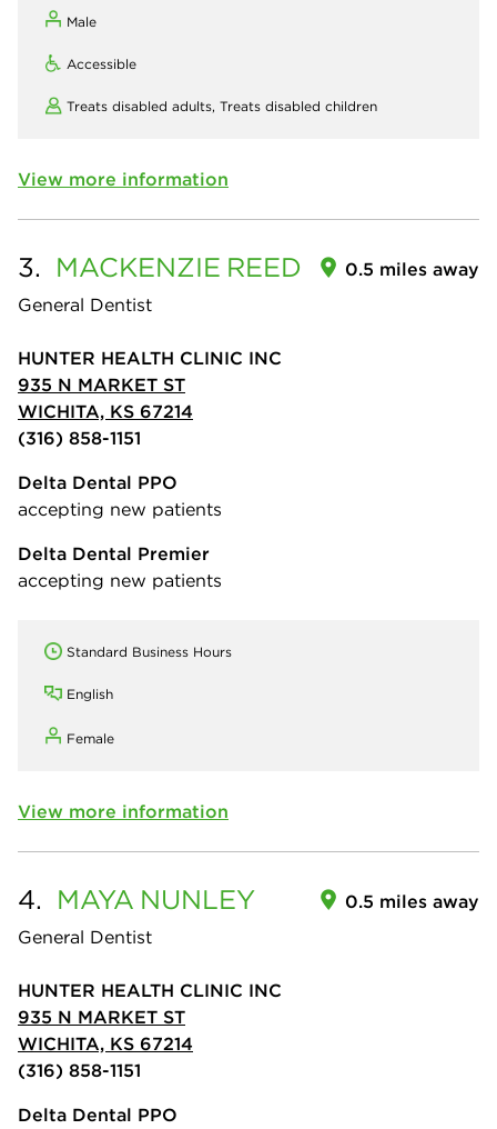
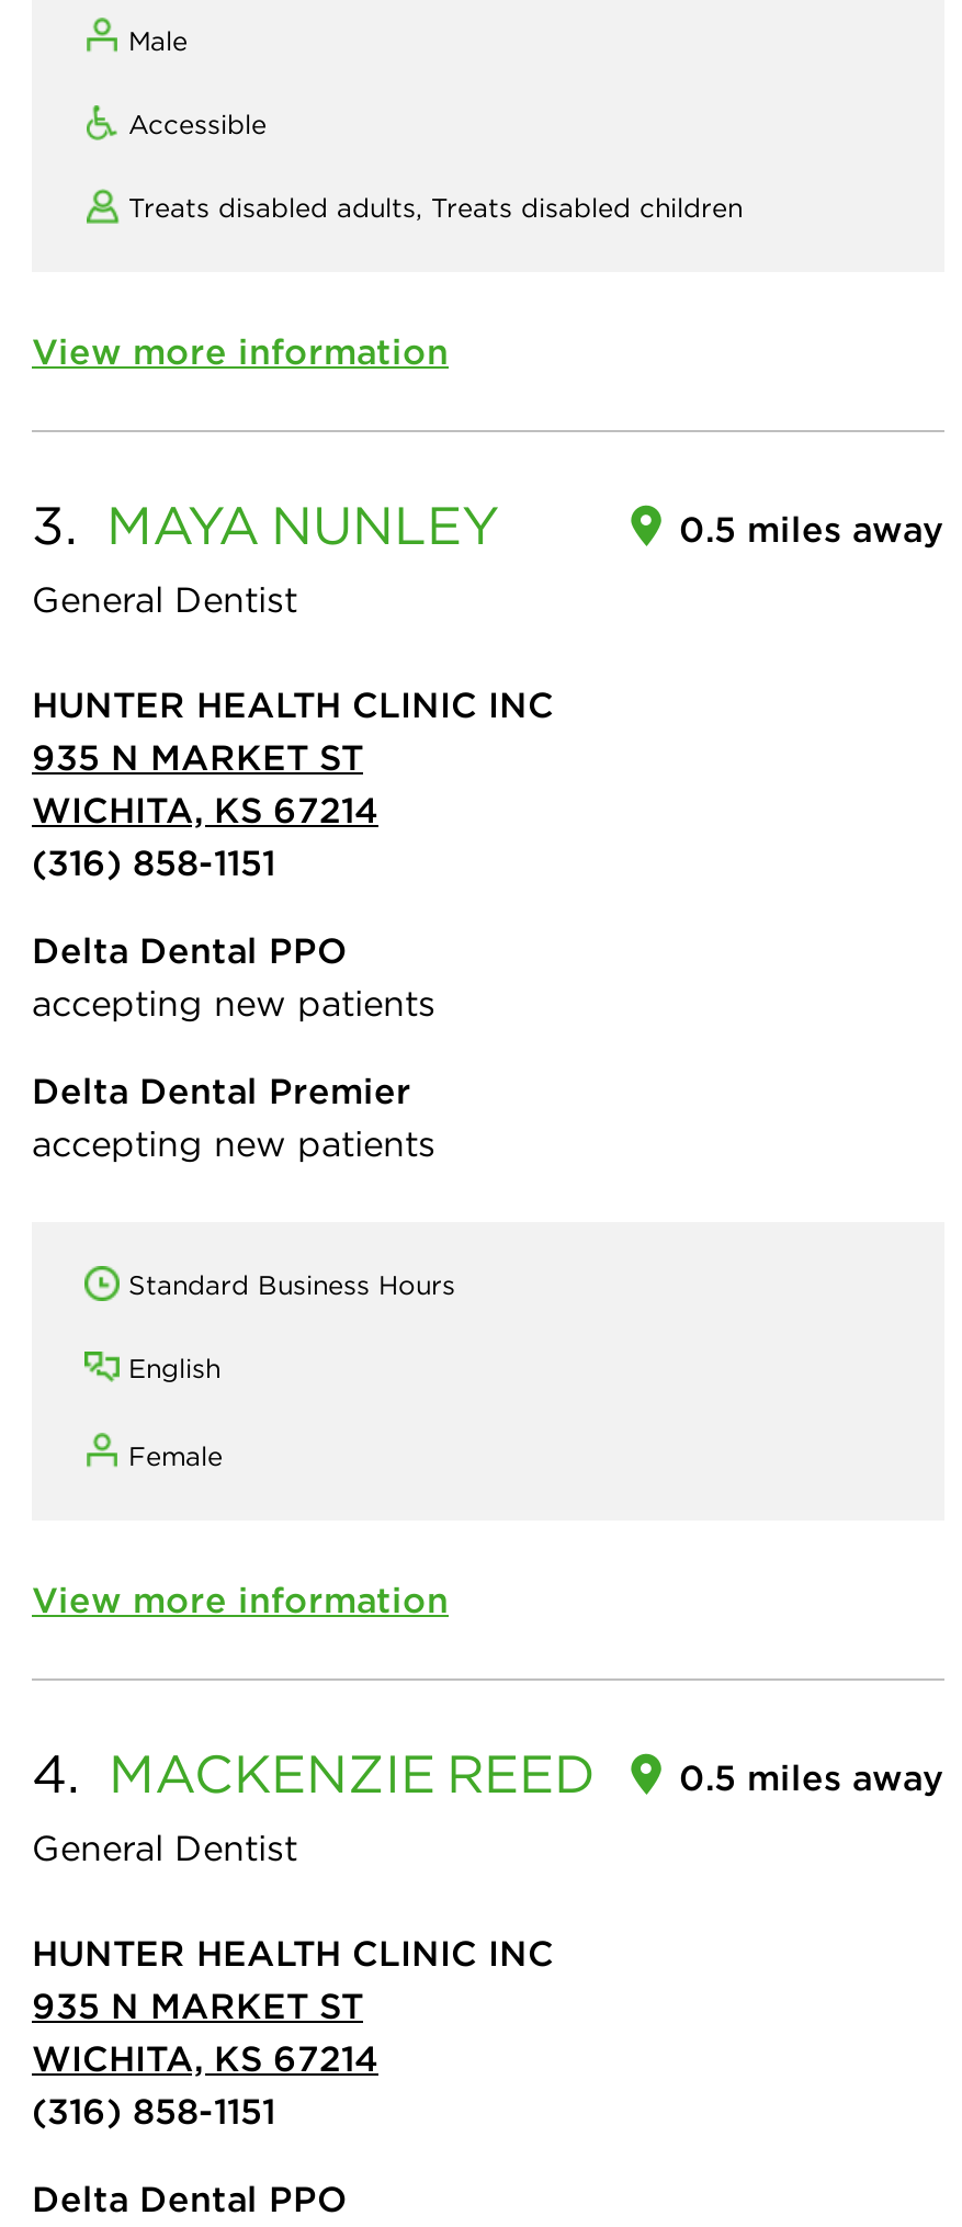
[18,250,302,283] 3. MACKENZIE REED -> [32,491,499,557] 3. MAYA NUNLEY
[18,882,255,916] 4. MAYA NUNLEY -> [32,1740,596,1806] 4. MACKENZIE REED

